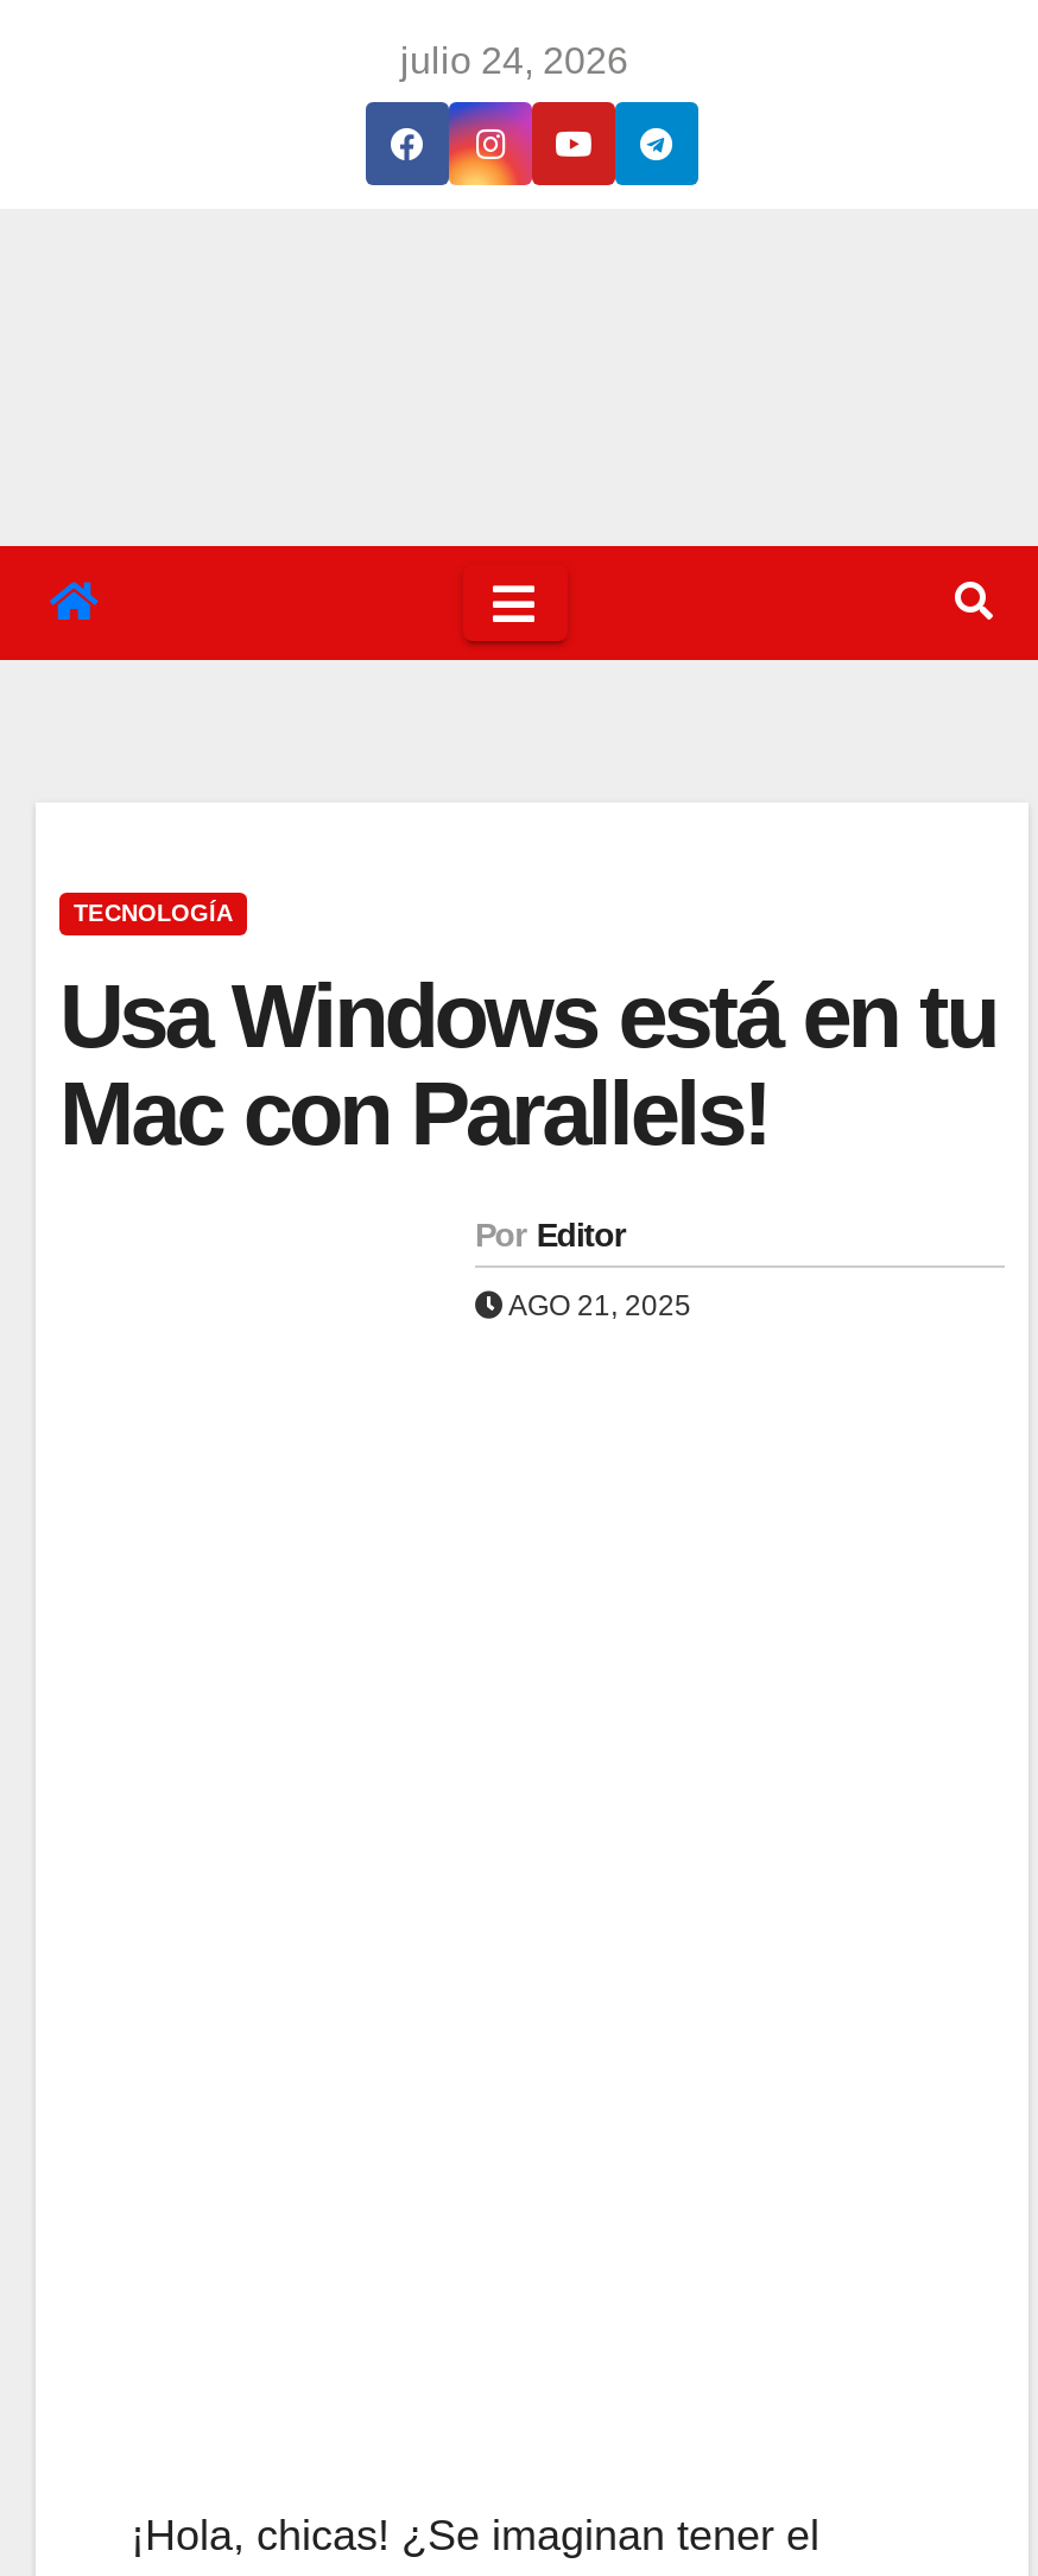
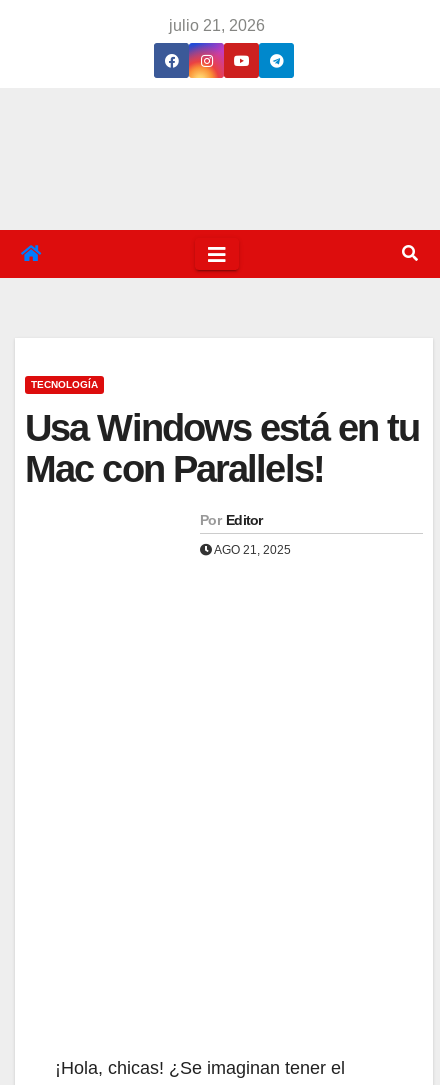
[400,40,628,81] julio 24, 2026 -> [168,17,264,34] julio 21, 2026

